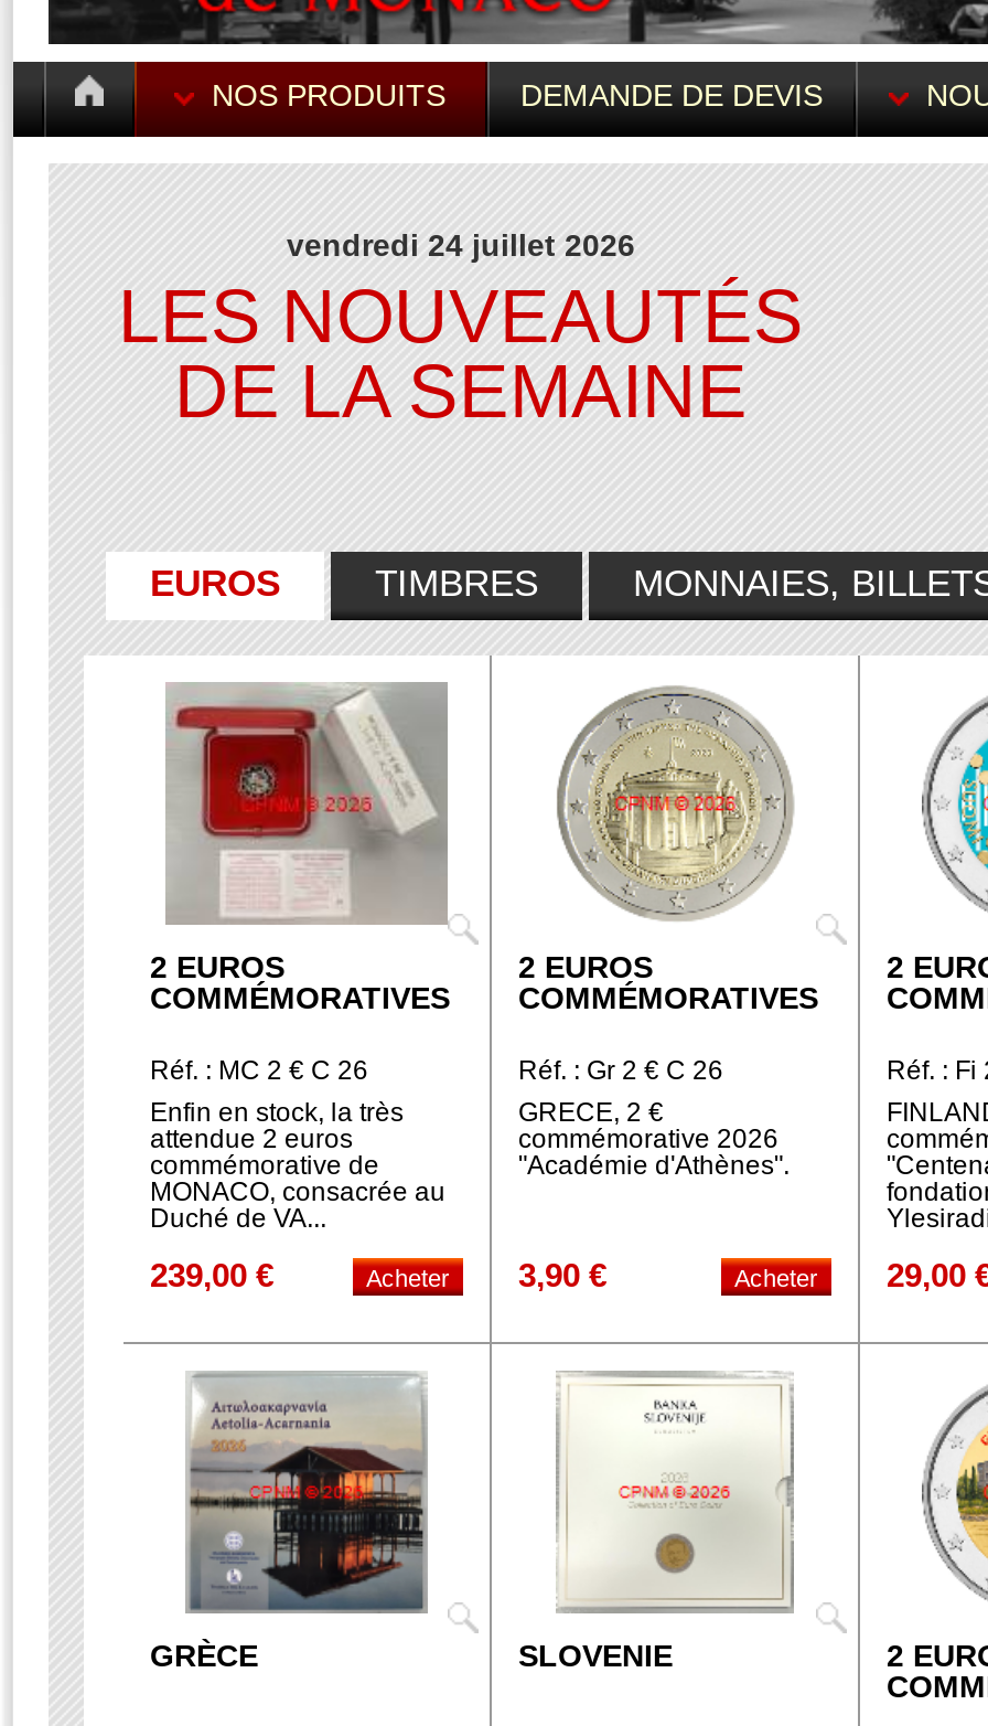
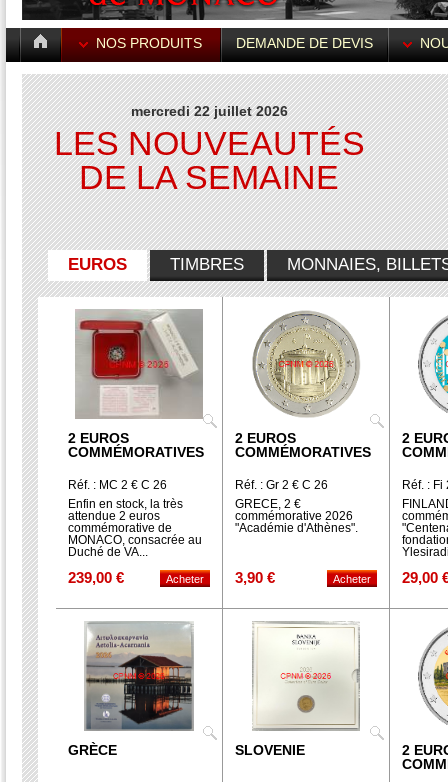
[287,227,635,263] vendredi 24 juillet 2026 -> [130,103,287,119] mercredi 22 juillet 2026

